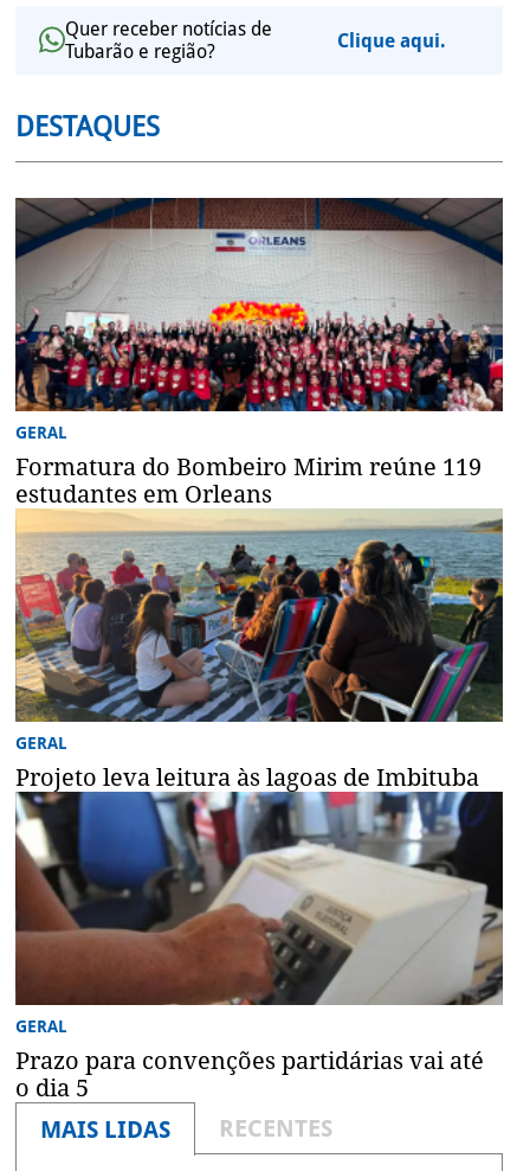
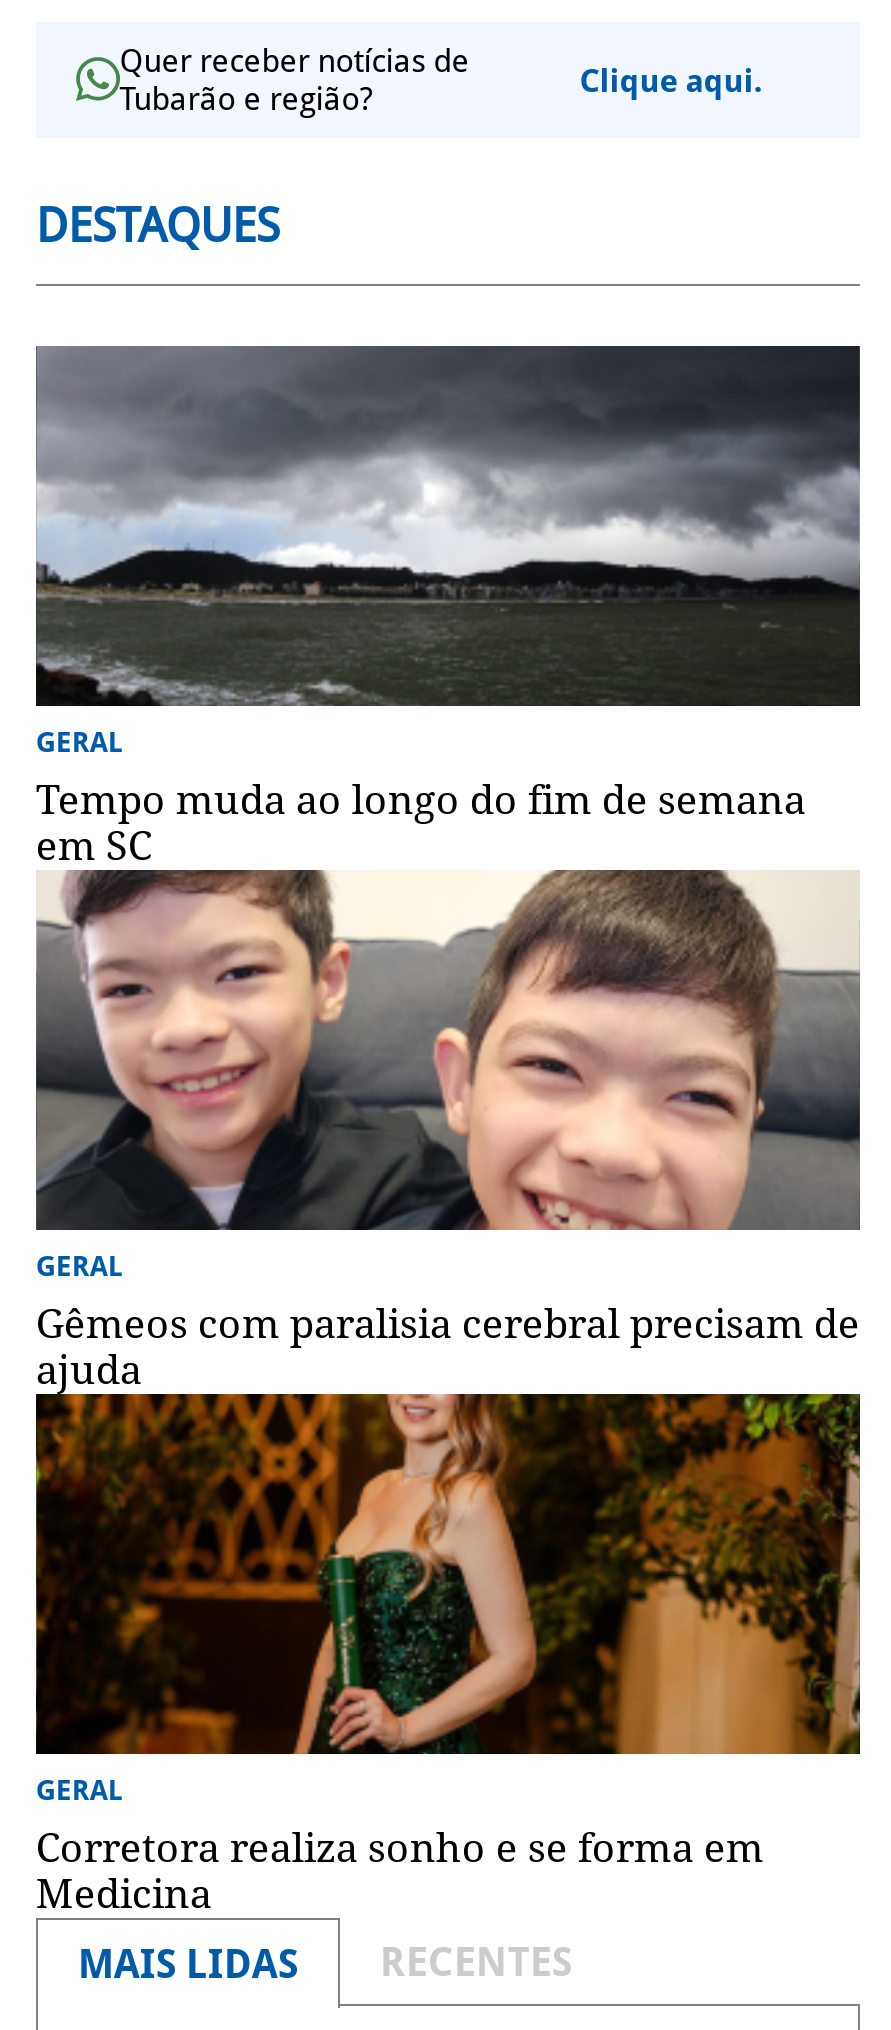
[14,197,504,509] [image] | Formatura do Bombeiro Mirim reúne 119 | estudantes em Orleans -> [34,346,862,871] [image] | Tempo muda ao longo do fim de semana | em SC
[15,508,503,792] [image] | Projeto leva leitura às lagoas de Imbituba -> [34,868,860,1395] [image] | Gêmeos com paralisia cerebral precisam de | ajuda
[15,801,504,1103] [image] | Prazo para convenções partidárias vai até | o dia 5 -> [36,1394,862,1919] [image] | Corretora realiza sonho e se forma em | Medicina

